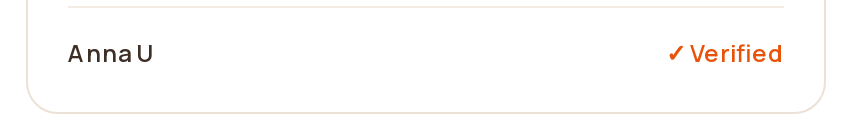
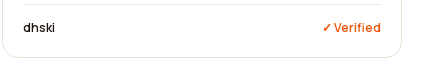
[68,36,154,70] Anna U -> [23,19,55,36] dhski

